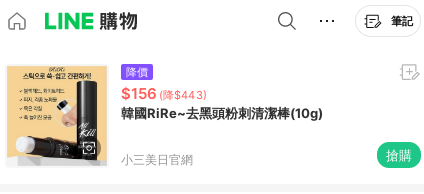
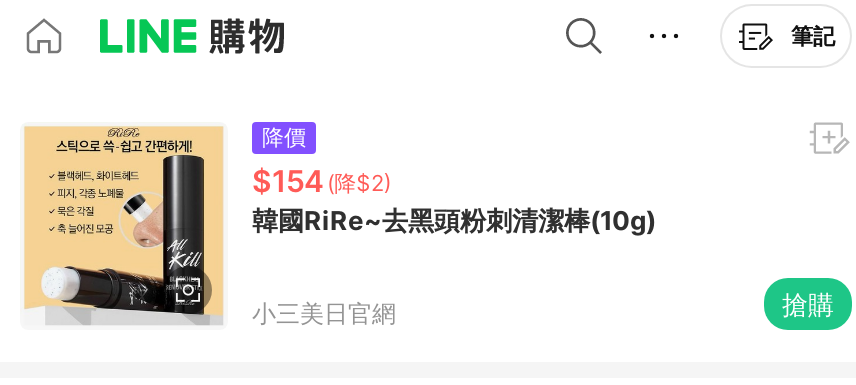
[121,84,207,103] $156 (降$443) -> [252,162,391,200] $154 (降$2)

